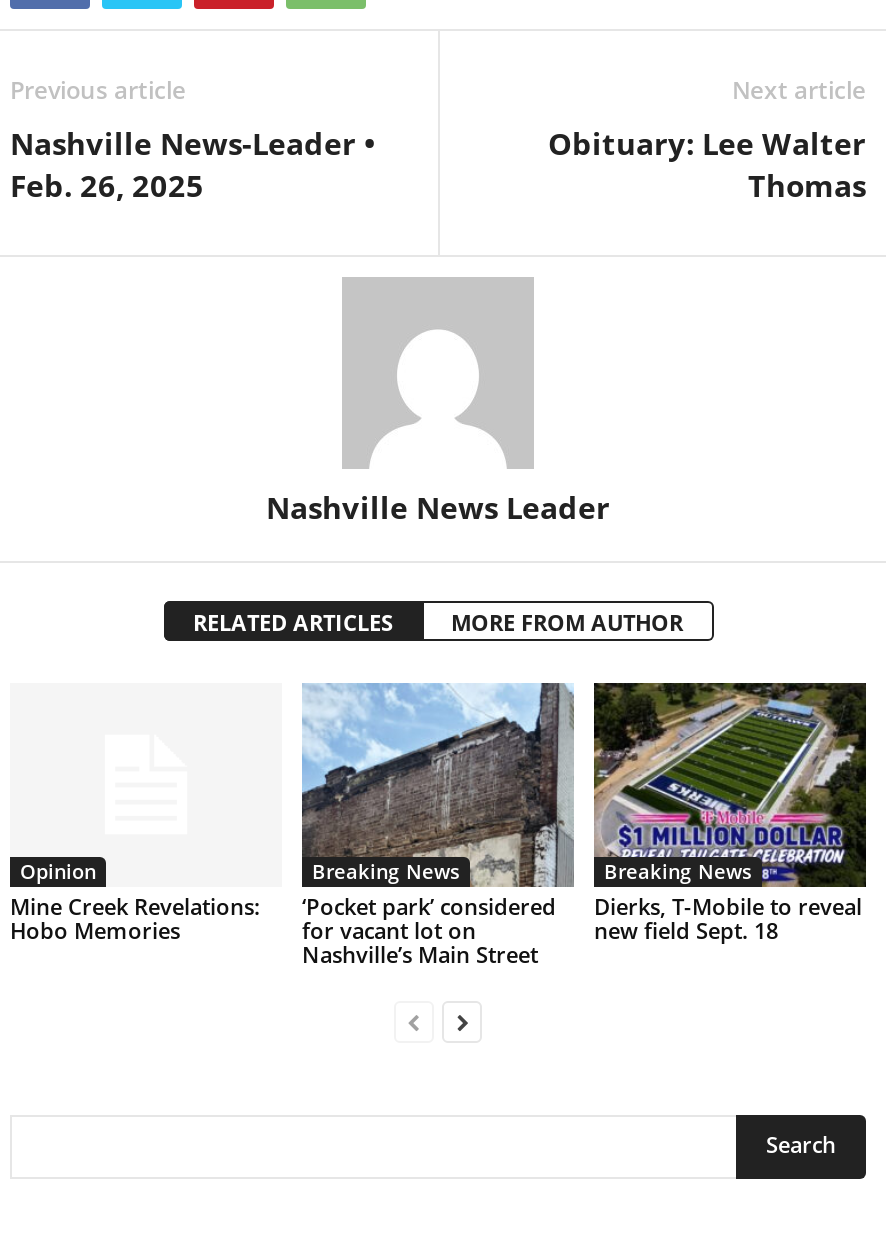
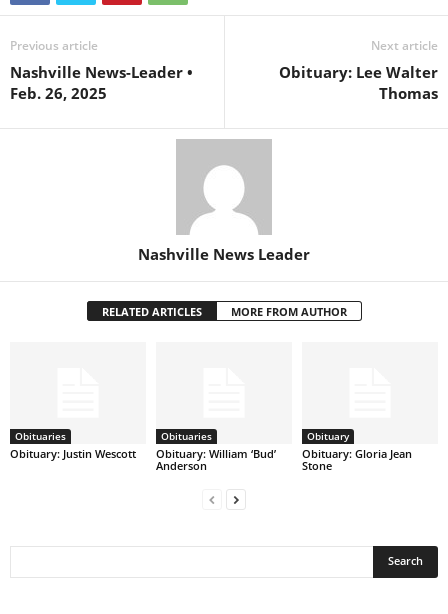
[300,681,576,875] [image] -> none
[592,681,868,875] [image] -> none
[10,856,260,944] Opinion | Mine Creek Revelations: | Hobo Memories -> [10,429,136,461] Obituaries | Obituary: Justin Wescott
[302,856,556,968] Breaking News | ‘Pocket park’ considered | for vacant lot on | Nashville’s Main Street -> [156,429,276,473] Obituaries | Obituary: William ‘Bud’ | Anderson
[594,856,862,944] Breaking News | Dierks, T-Mobile to reveal | new field Sept. 18 -> [302,429,412,473] Obituary | Obituary: Gloria Jean | Stone

